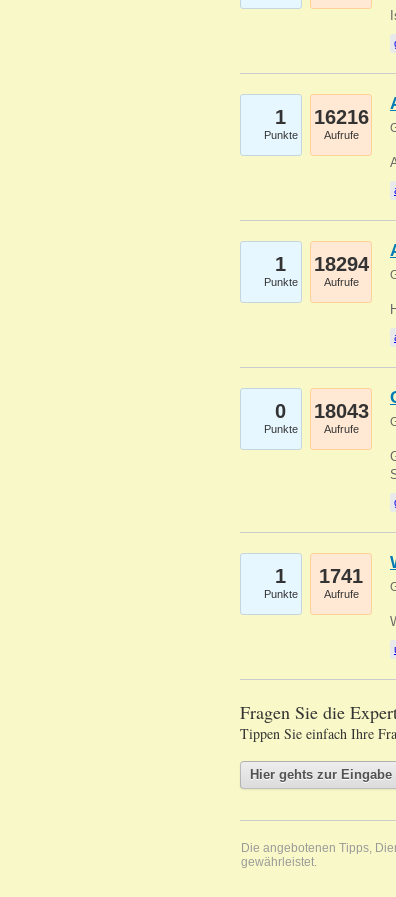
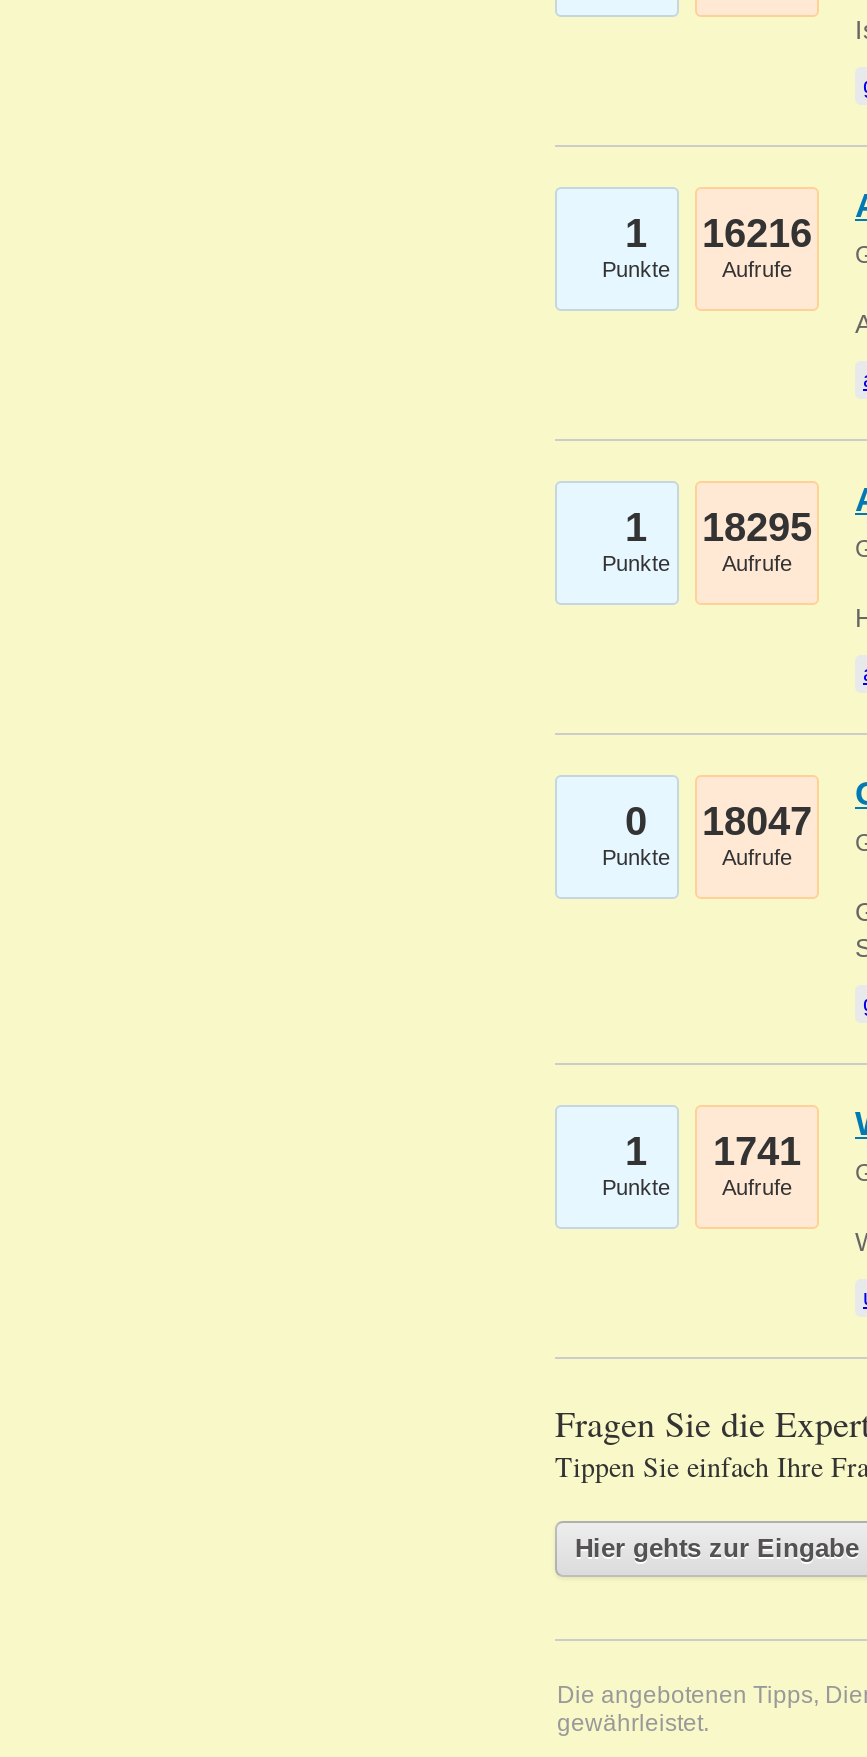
[313,253,368,275] 18294 -> [702,505,812,549] 18295
[313,400,368,422] 18043 -> [702,799,812,843] 18047

